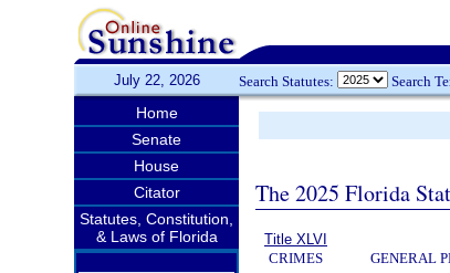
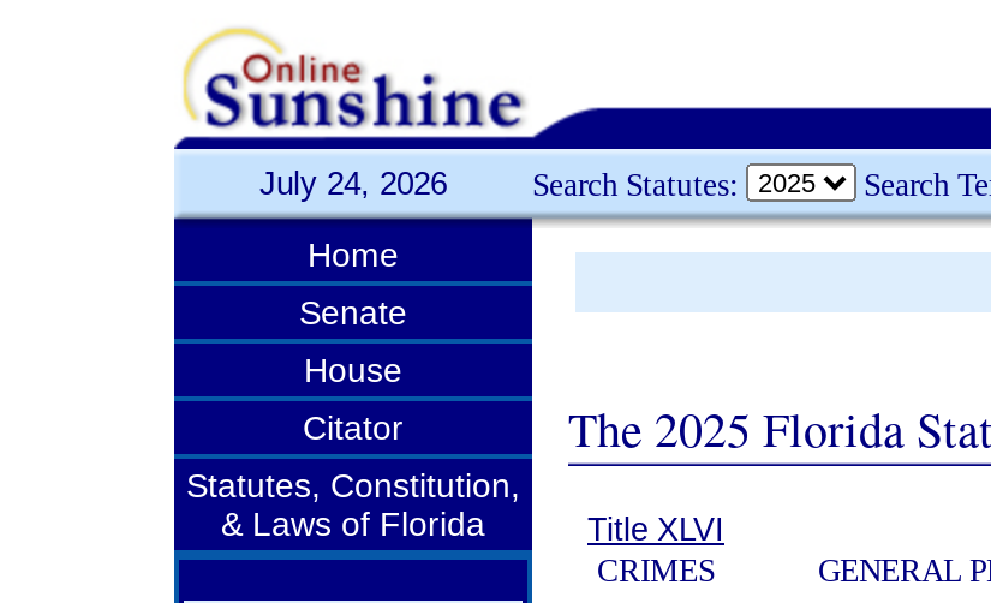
[113,72,200,88] July 22, 2026 -> [259,166,447,202] July 24, 2026

